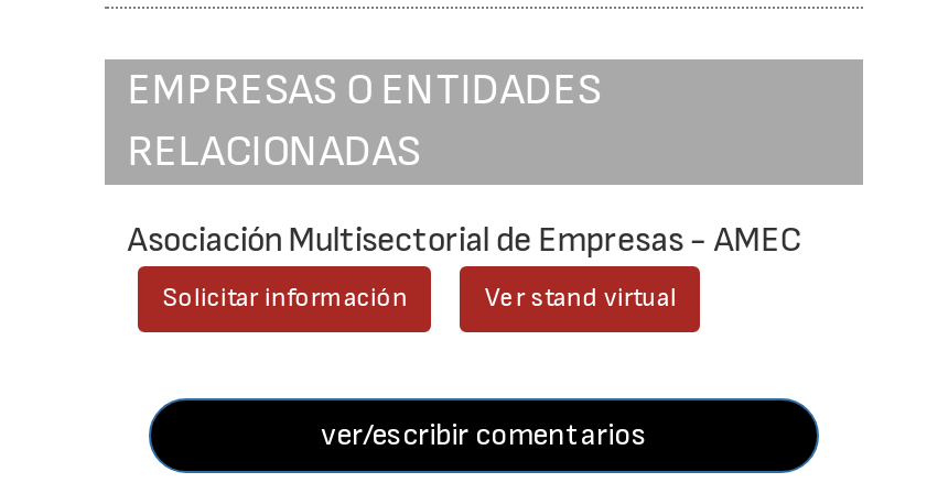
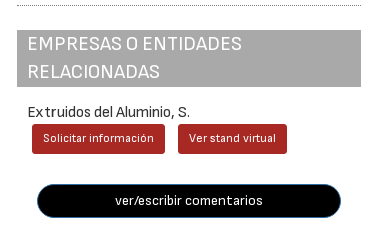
[128,220,802,262] Asociación Multisectorial de Empresas - AMEC -> [27,102,190,121] Extruidos del Aluminio, S.

